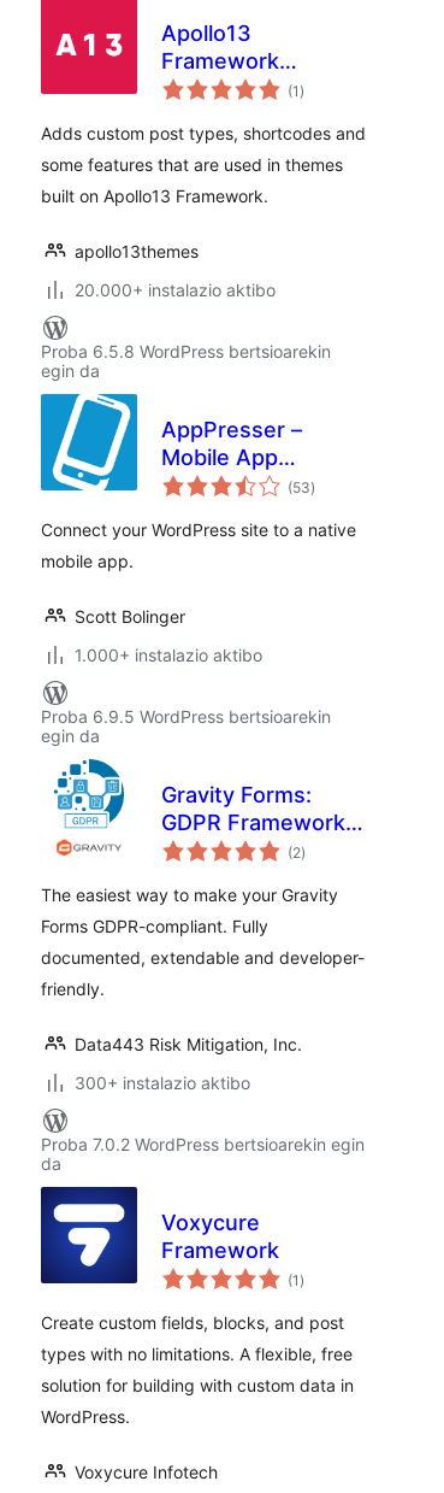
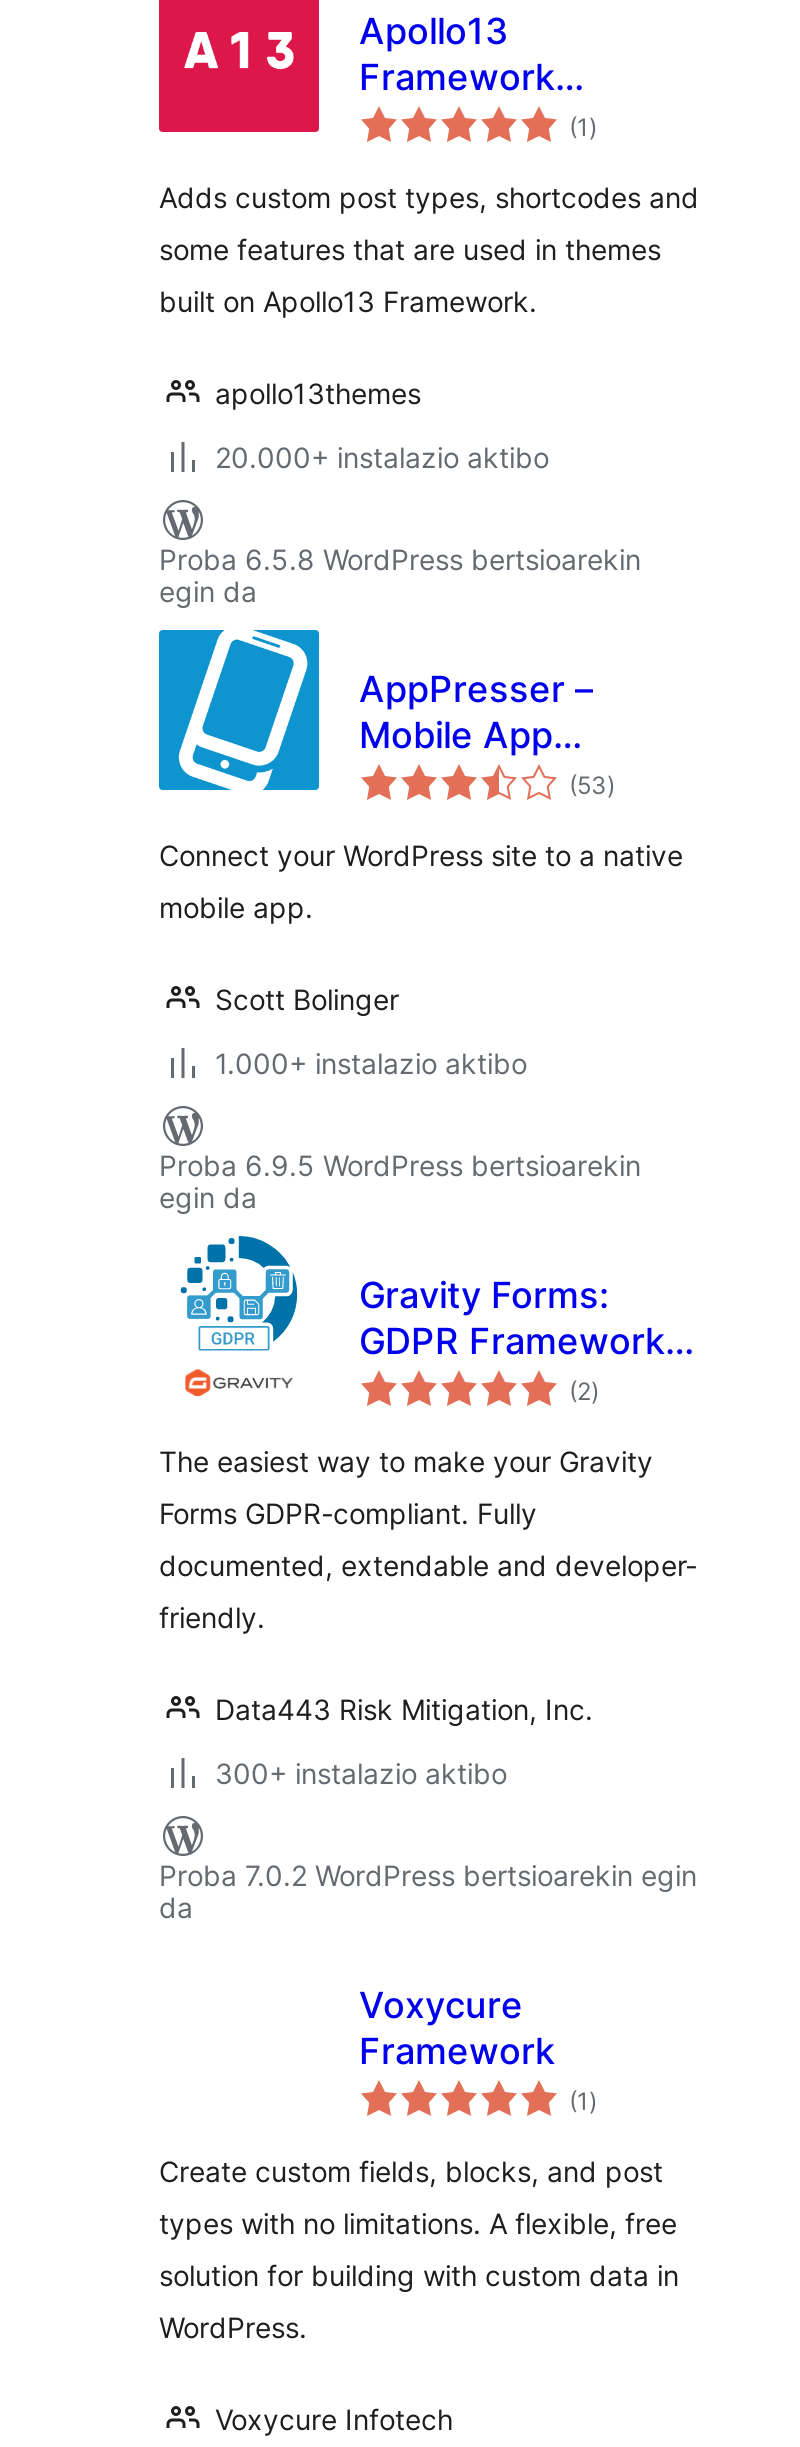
[40,1186,138,1285] [image] -> none

